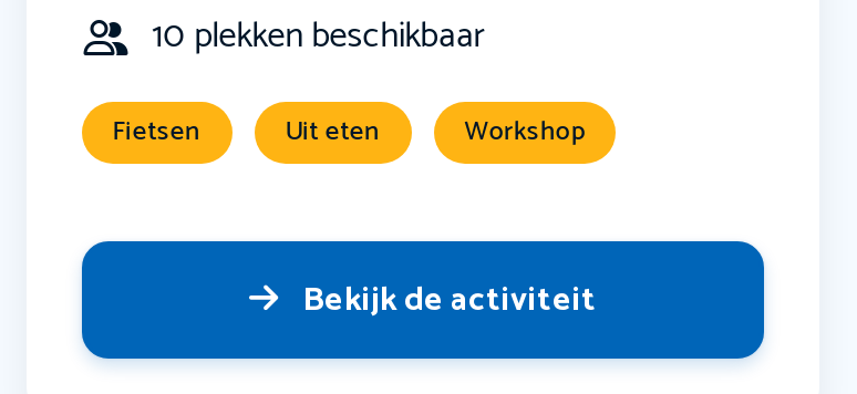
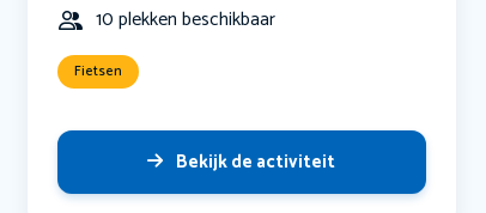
[285,111,584,153] Uit eten | Workshop -> none

